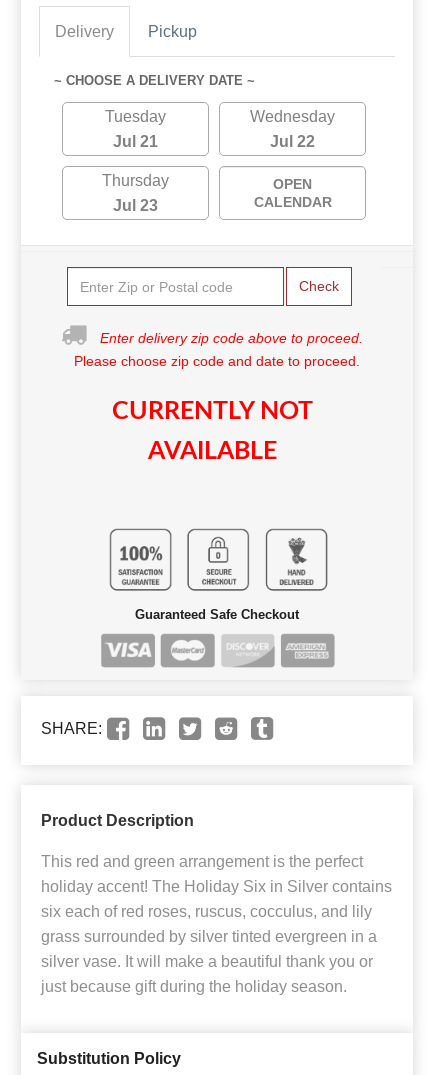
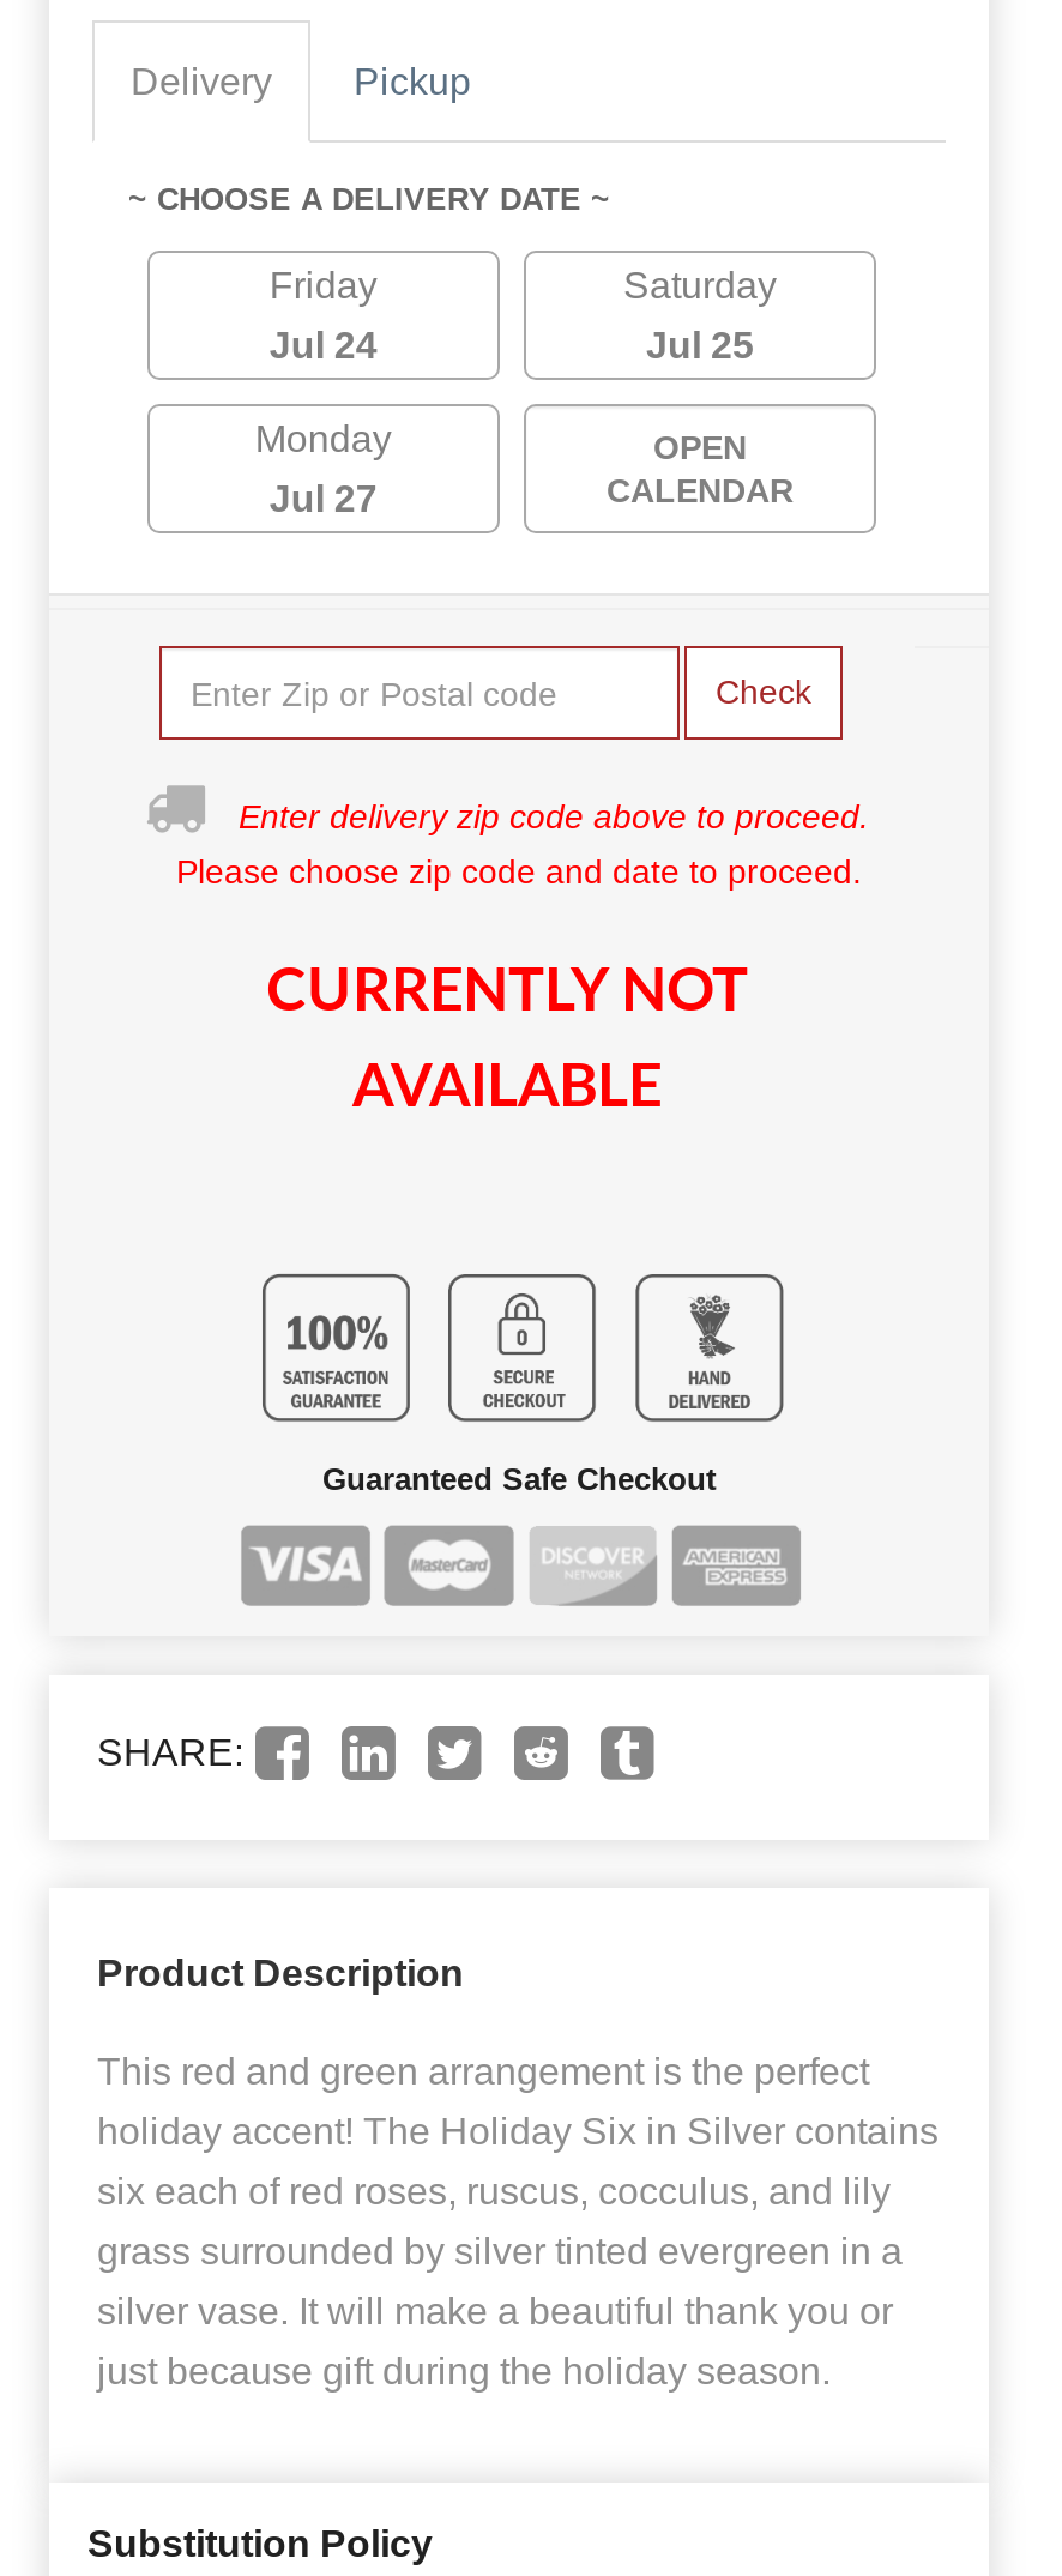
[105,108,166,125] Tuesday -> [269,265,377,306] Friday
[250,108,335,125] Wednesday -> [623,265,777,306] Saturday
[113,133,158,150] Jul 21 -> [269,325,377,366] Jul 24
[270,133,315,150] Jul 22 -> [646,325,754,366] Jul 25
[102,172,169,189] Thursday -> [255,418,392,459] Monday
[113,197,158,214] Jul 23 -> [269,478,377,519] Jul 27

